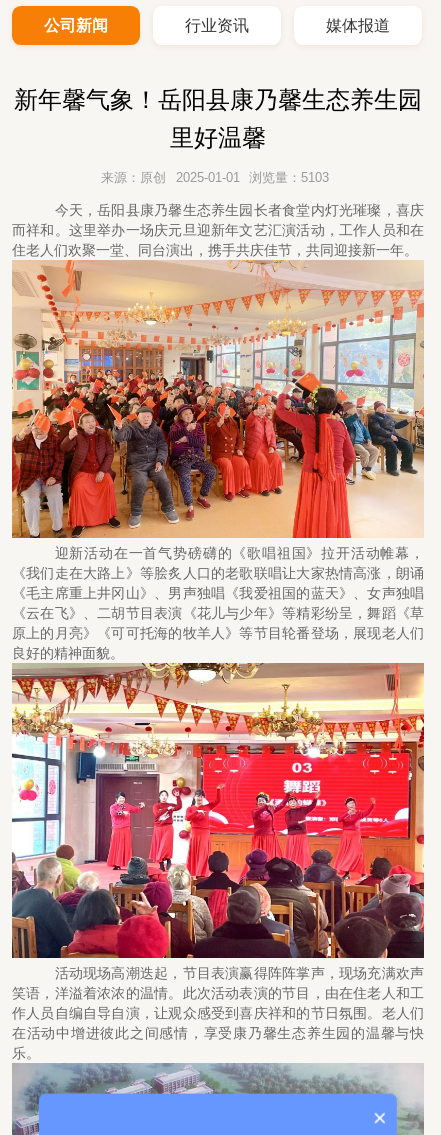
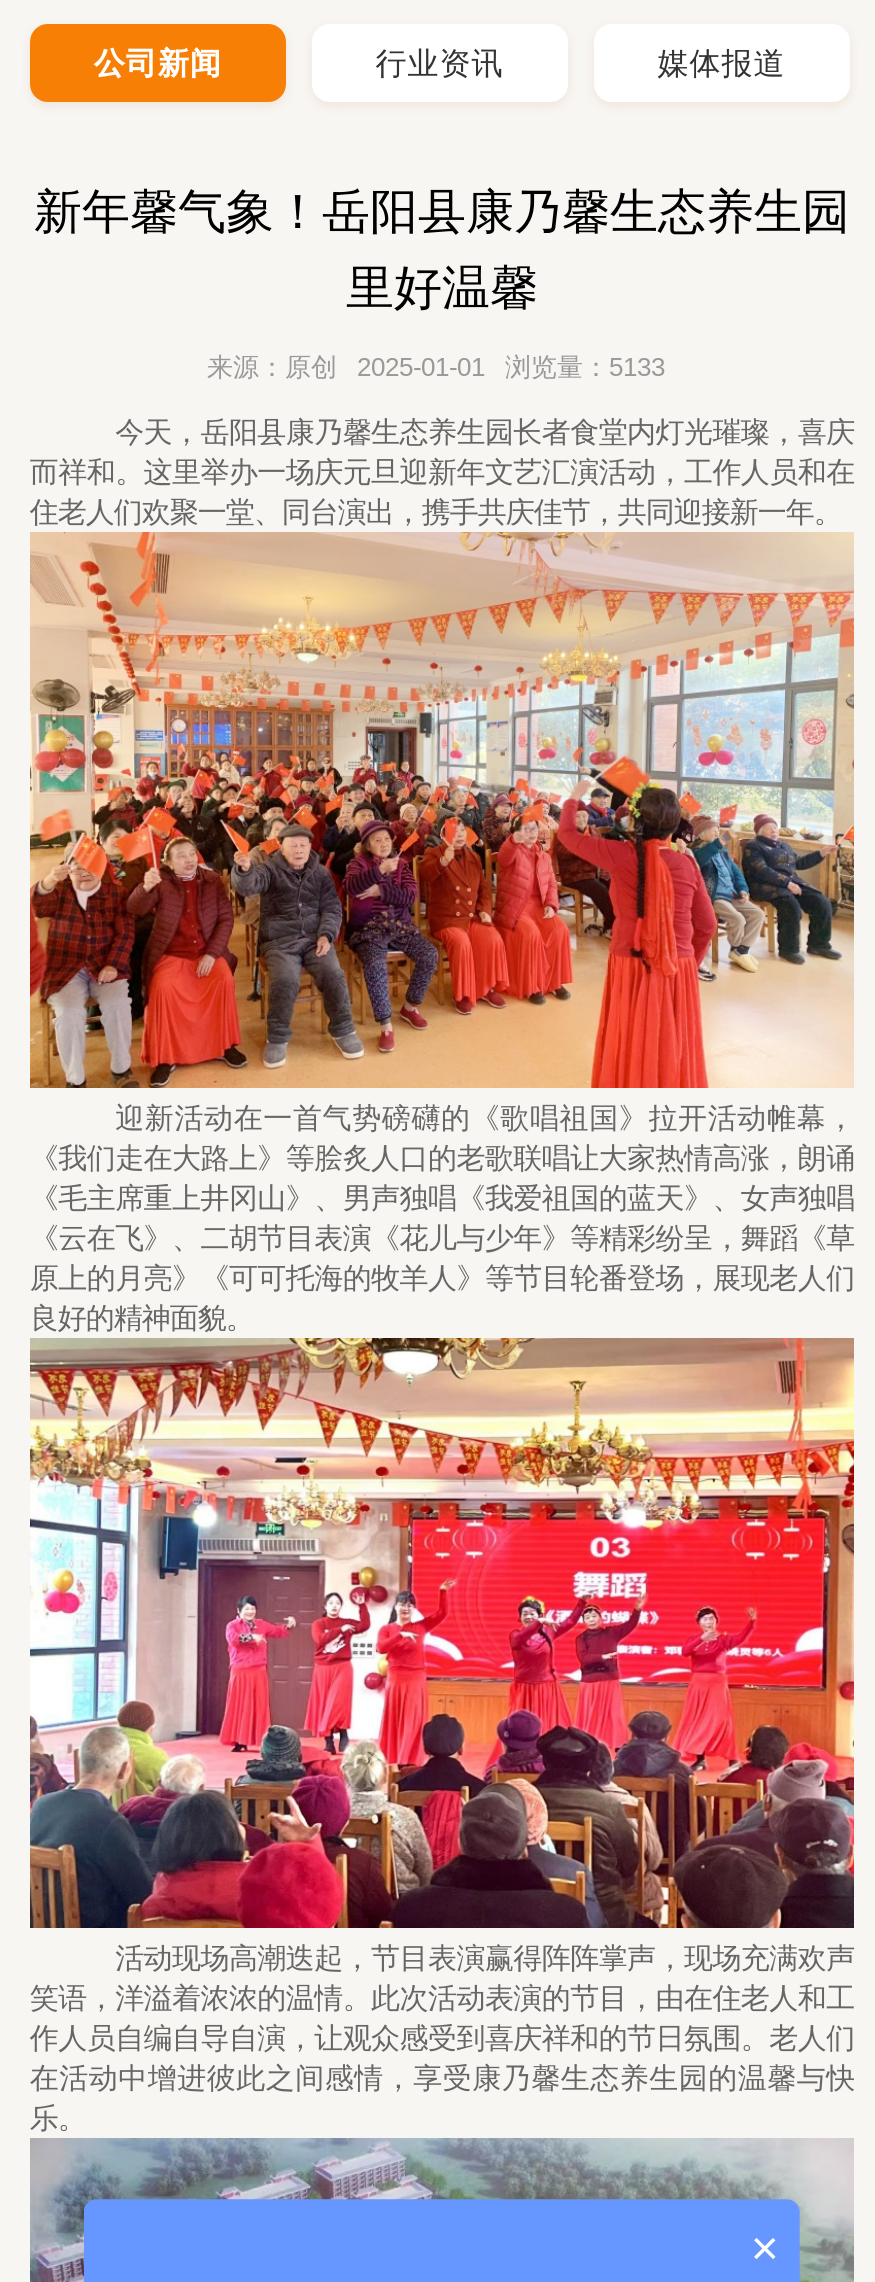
[100,170,329,185] 来源：原创 2025-01-01 浏览量：5103 -> [207,351,665,381] 来源：原创 2025-01-01 浏览量：5133

